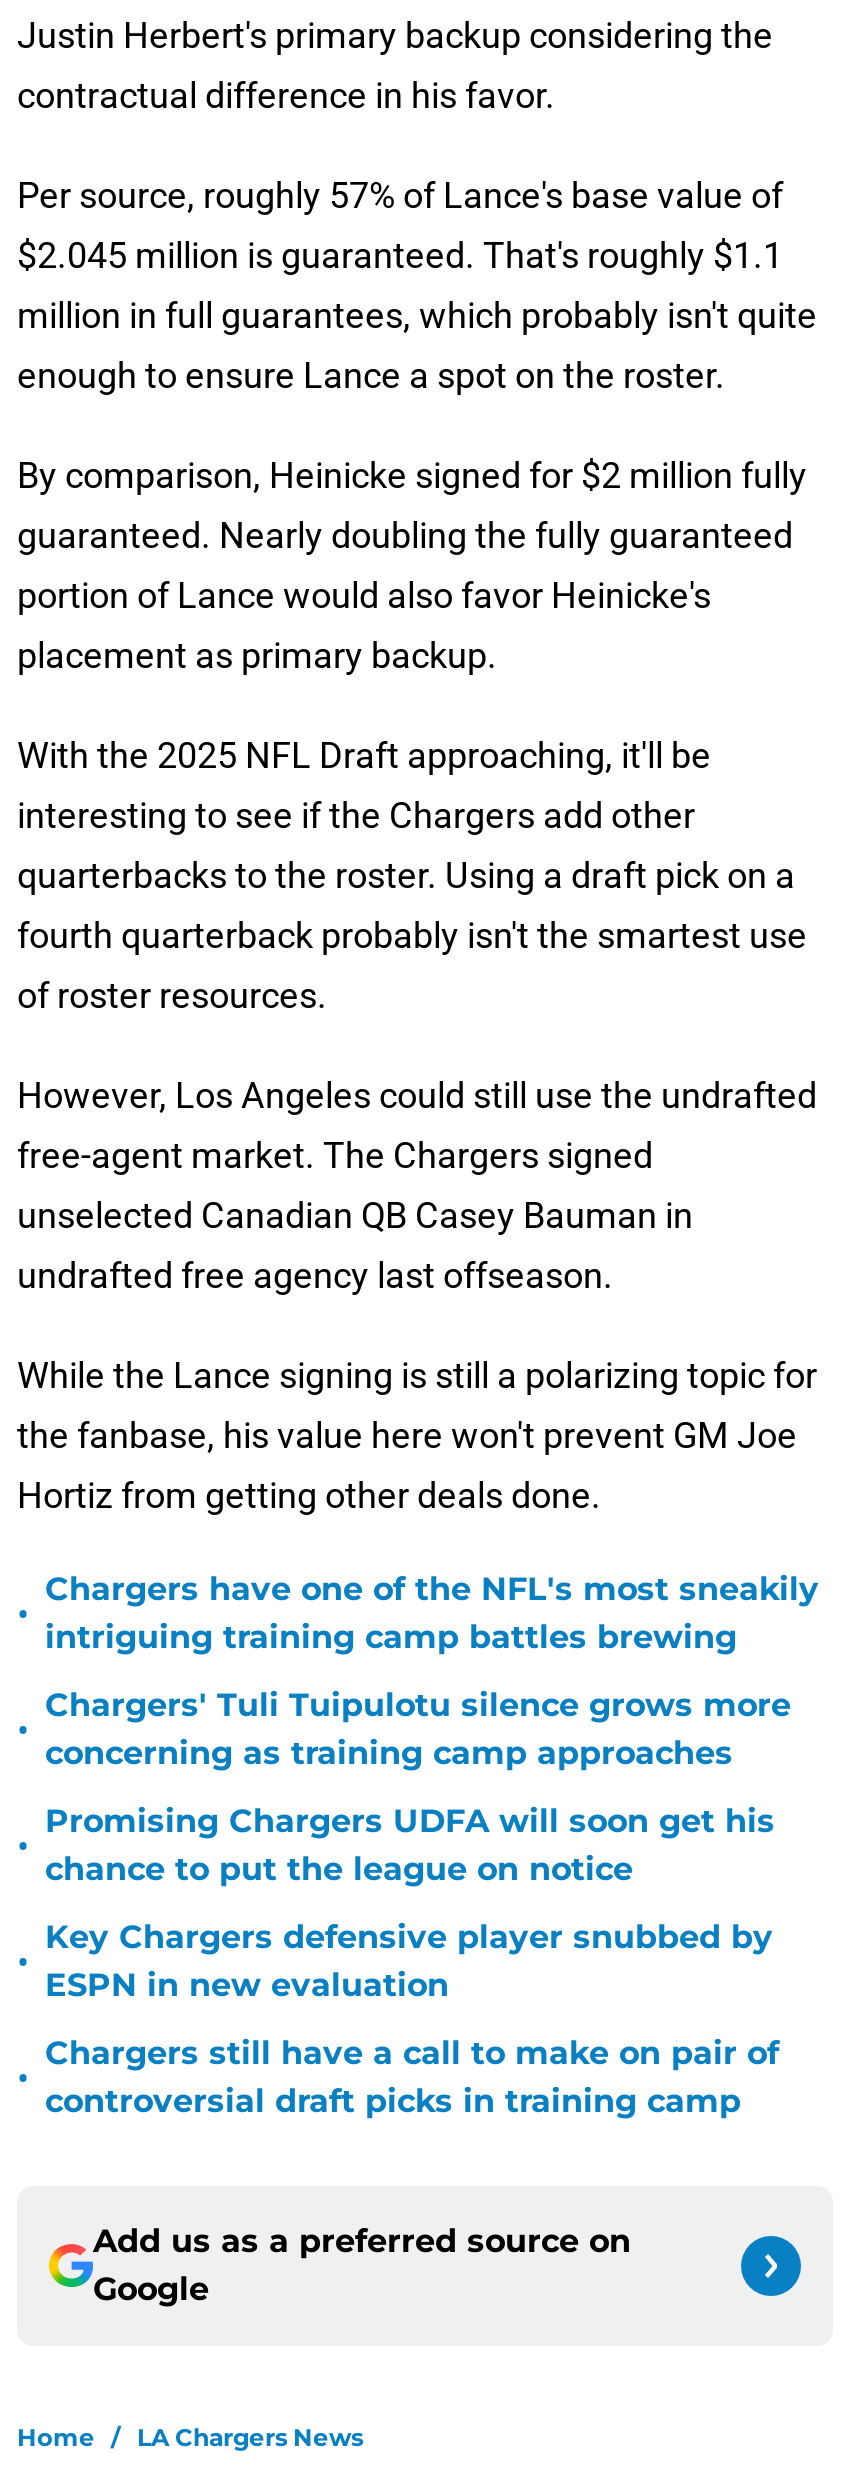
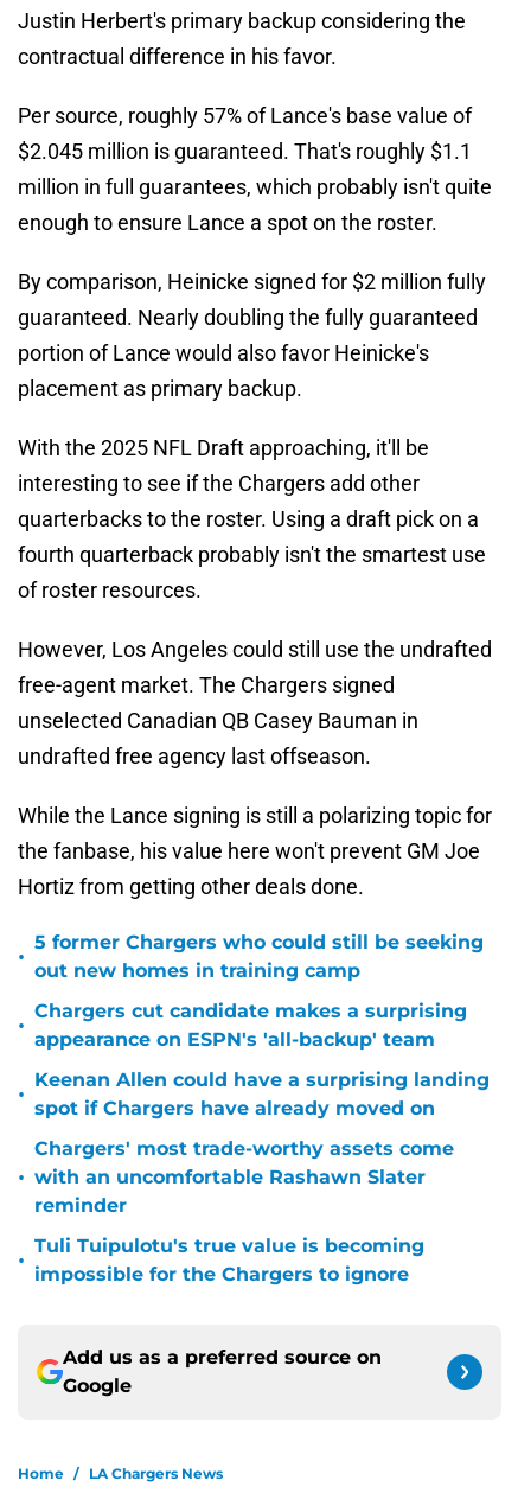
[45,1570,819,1656] Chargers have one of the NFL's most sneakily | intriguing training camp battles brewing -> [34,931,484,982] 5 former Chargers who could still be seeking | out new homes in training camp
[45,1686,791,1772] Chargers' Tuli Tuipulotu silence grows more | concerning as training camp approaches -> [34,1000,467,1051] Chargers cut candidate makes a surprising | appearance on ESPN's 'all-backup' team
[45,1802,775,1888] Promising Chargers UDFA will soon get his | chance to put the league on notice -> [34,1068,490,1119] Keenan Allen could have a surprising landing | spot if Chargers have already moved on
[45,1918,773,2004] Key Chargers defensive player snubbed by | ESPN in new evaluation -> [34,1137,454,1217] Chargers' most trade-worthy assets come | with an uncomfortable Rashawn Slater | reminder
[45,2034,779,2120] Chargers still have a call to make on pair of | controversial draft picks in training camp -> [34,1235,424,1285] Tuli Tuipulotu's true value is becoming | impossible for the Chargers to ignore

